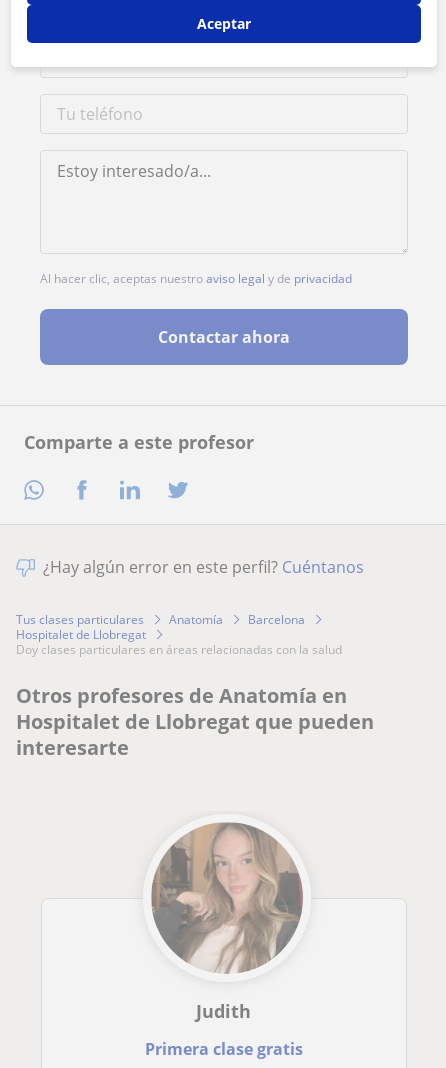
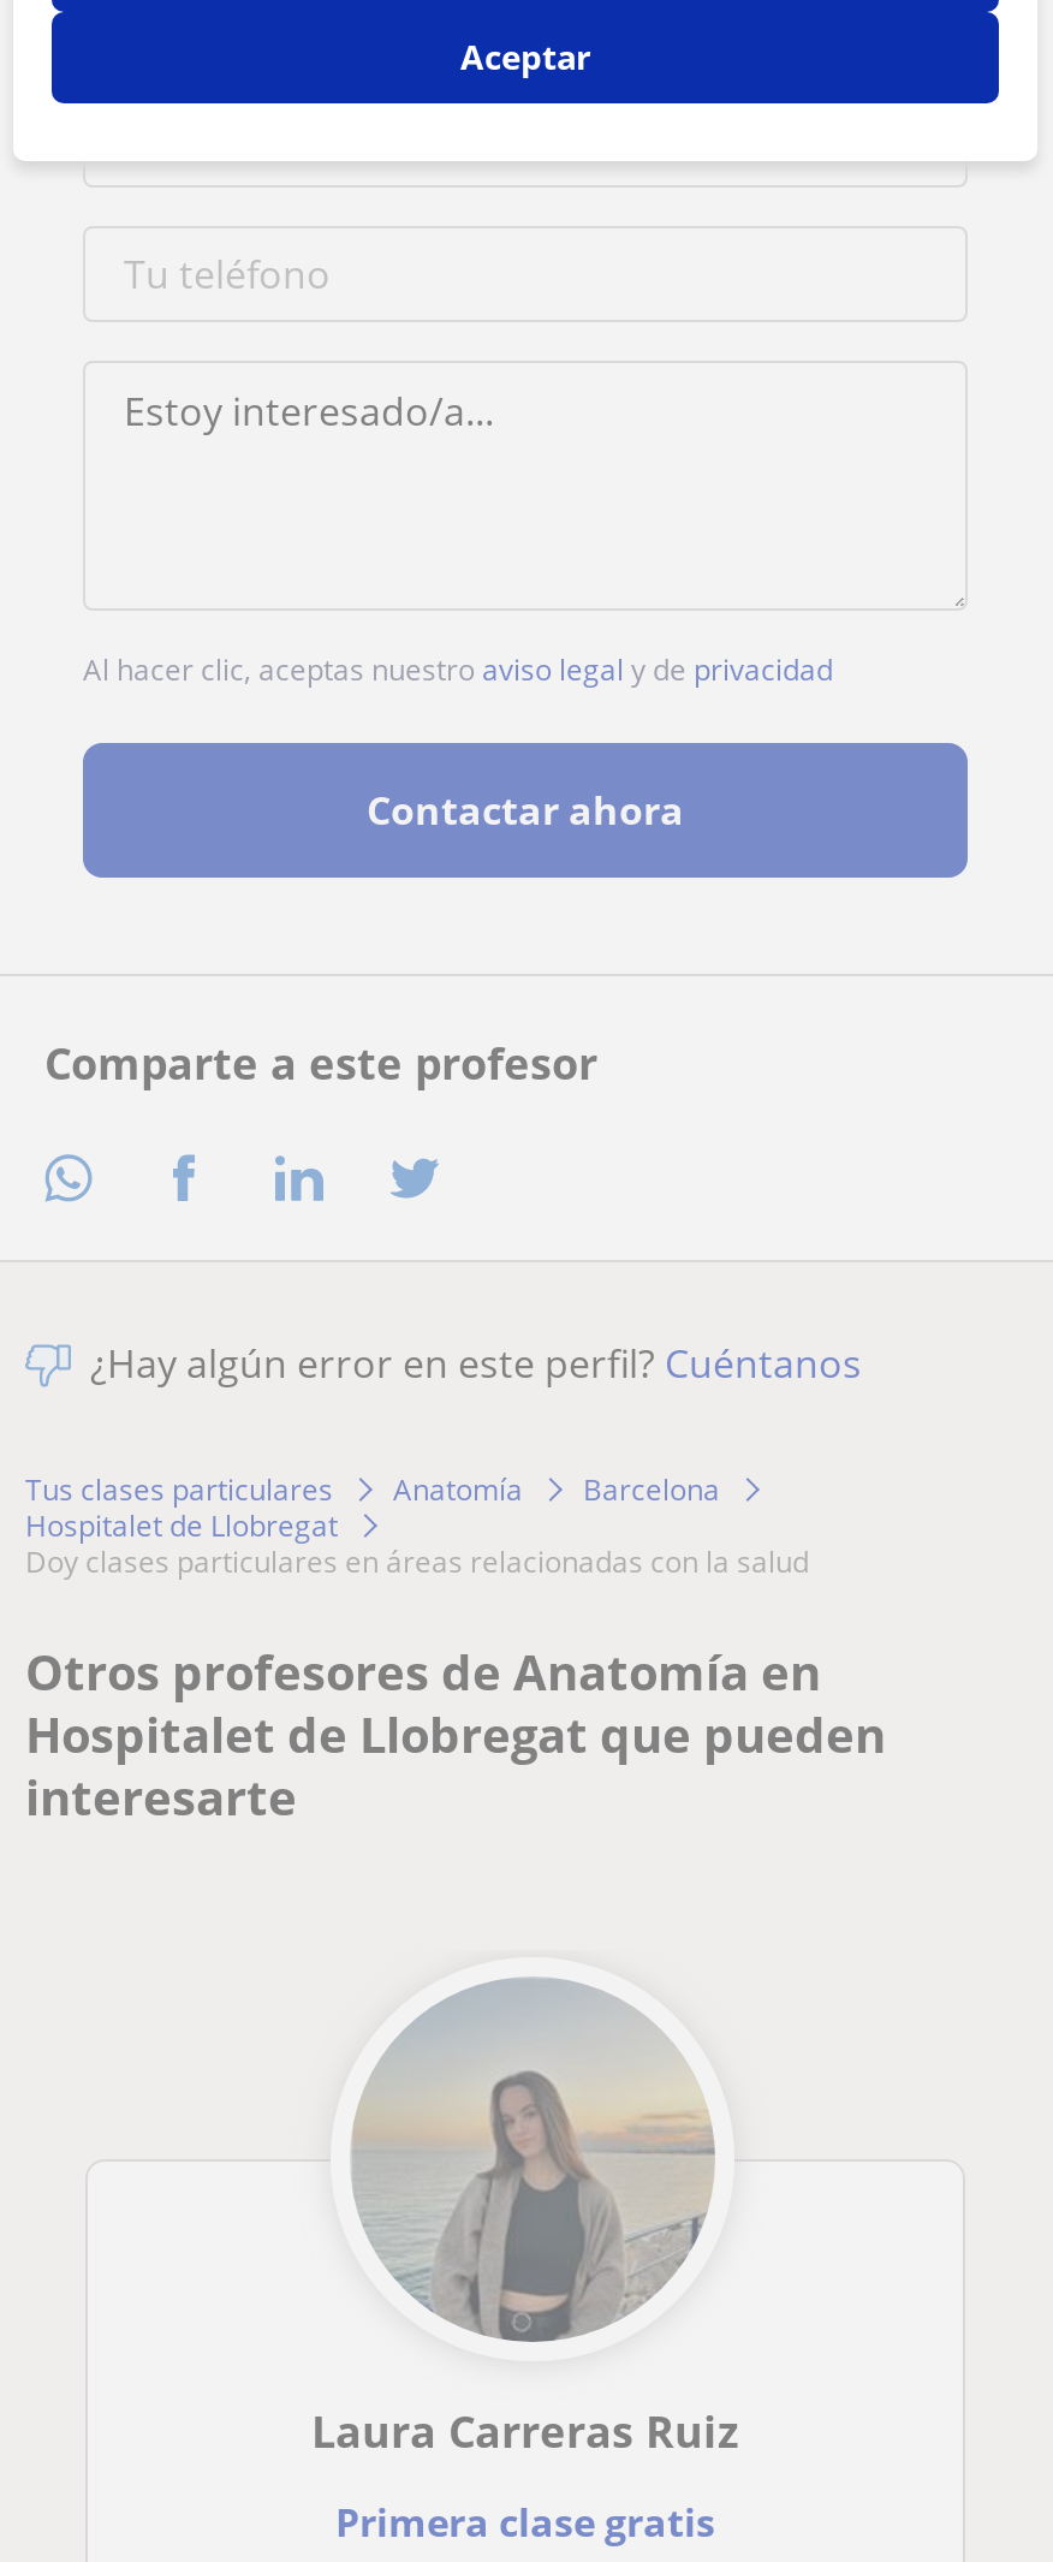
[152,823,303,1023] [image] | Judith -> [311,1981,739,2460] [image] | Laura Carreras Ruiz

